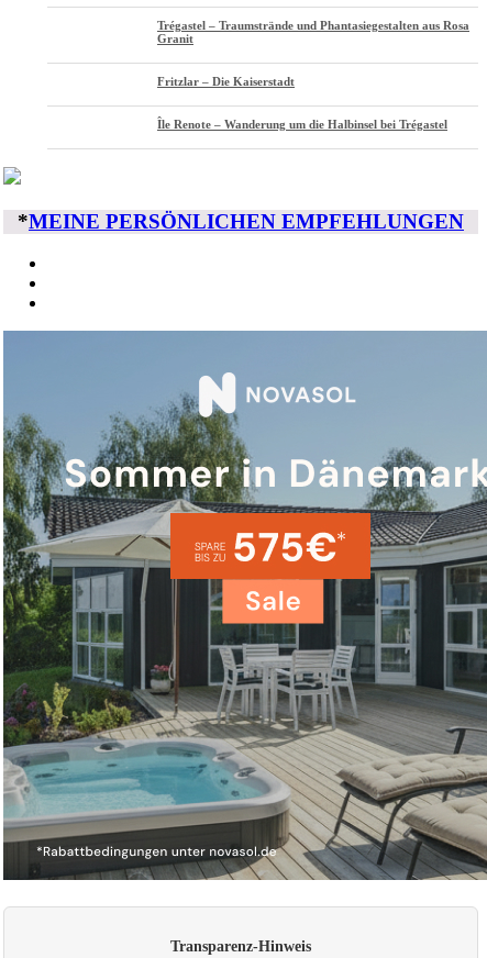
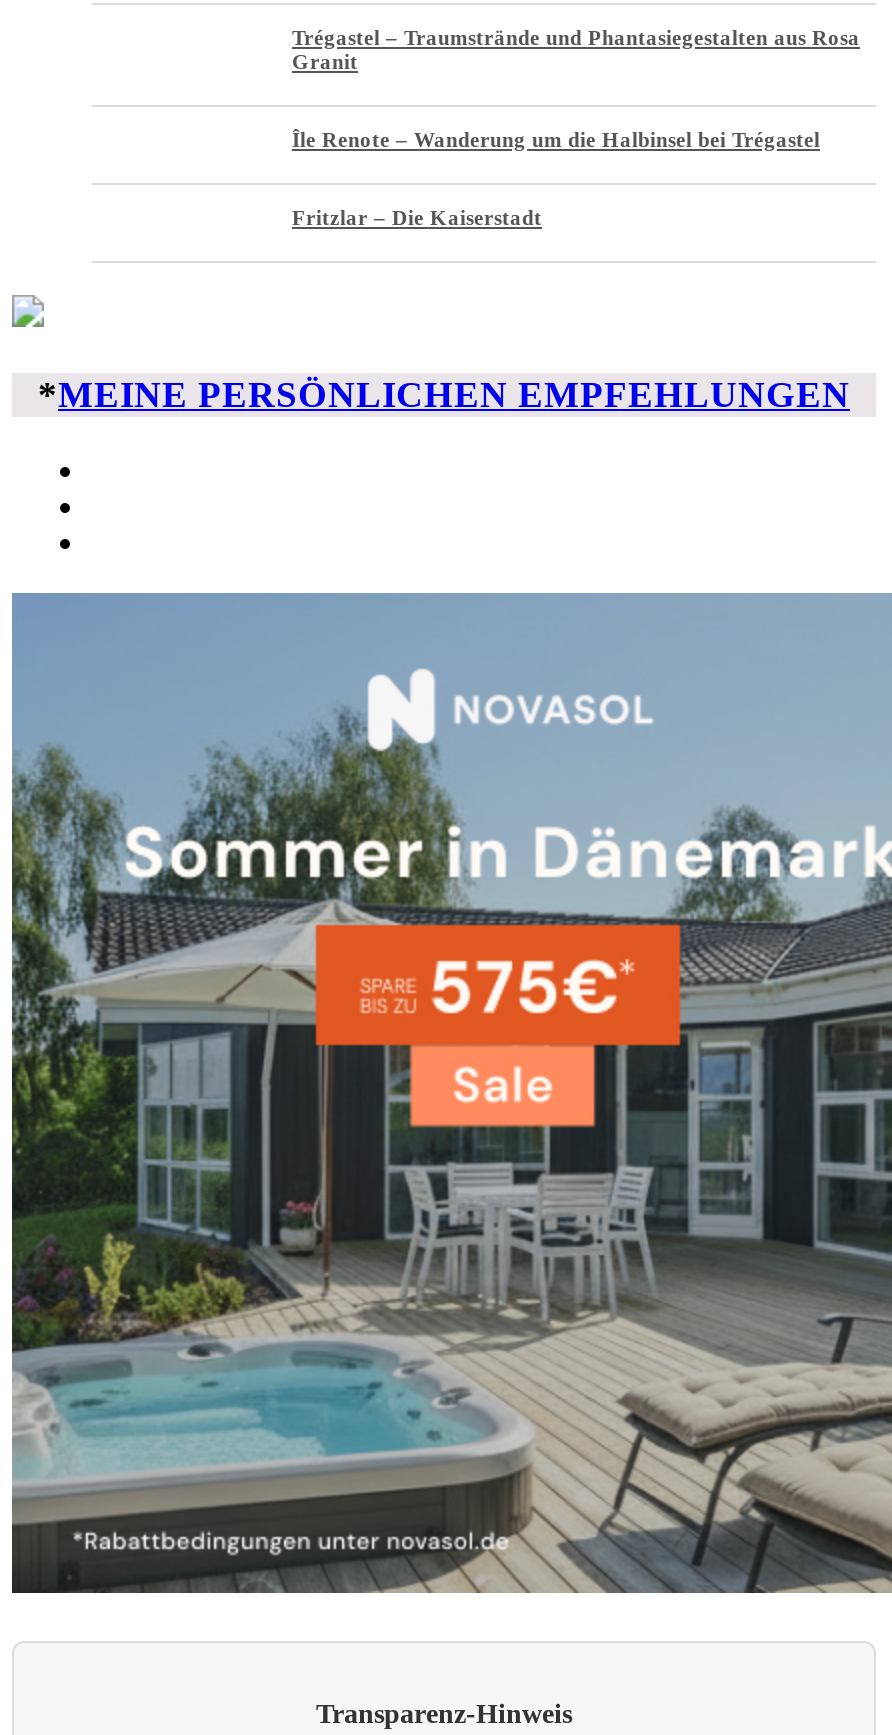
moved [157,75,295,88] -> [292,205,542,229]: Fritzlar – Die Kaiserstadt
moved [157,117,447,131] -> [292,127,820,151]: Île Renote – Wanderung um die Halbinsel bei Trégastel

